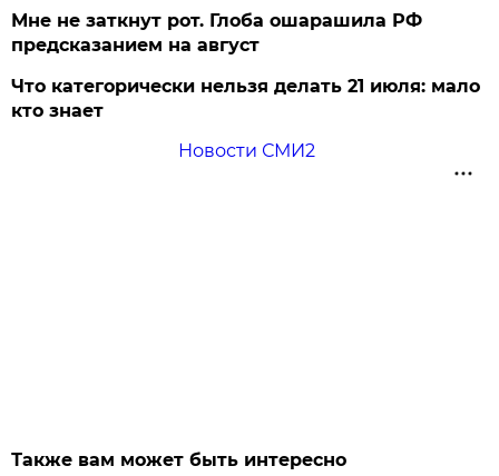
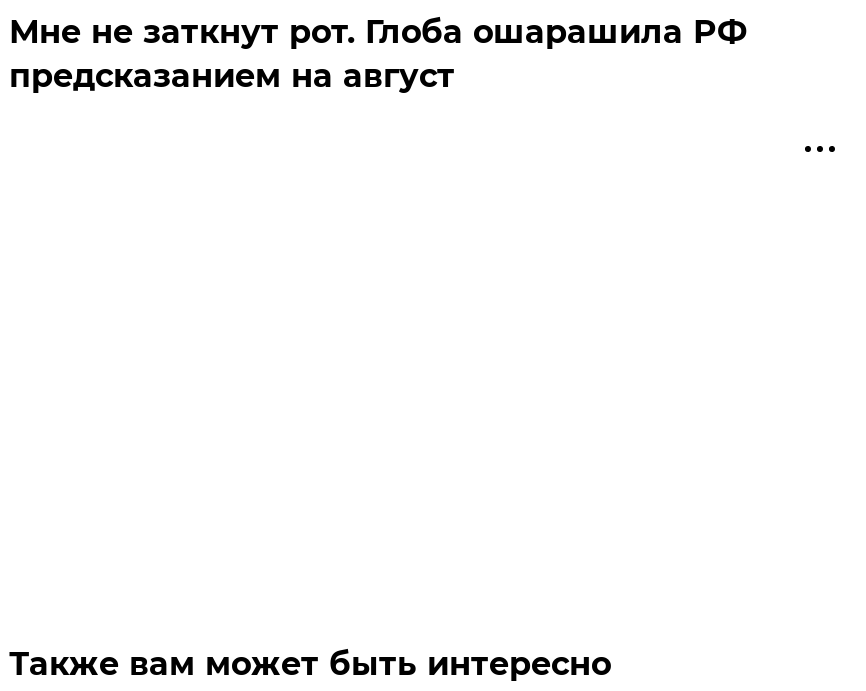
[12,76,481,162] Что категорически нельзя делать 21 июля: мало | кто знает | Новости СМИ2 -> none

